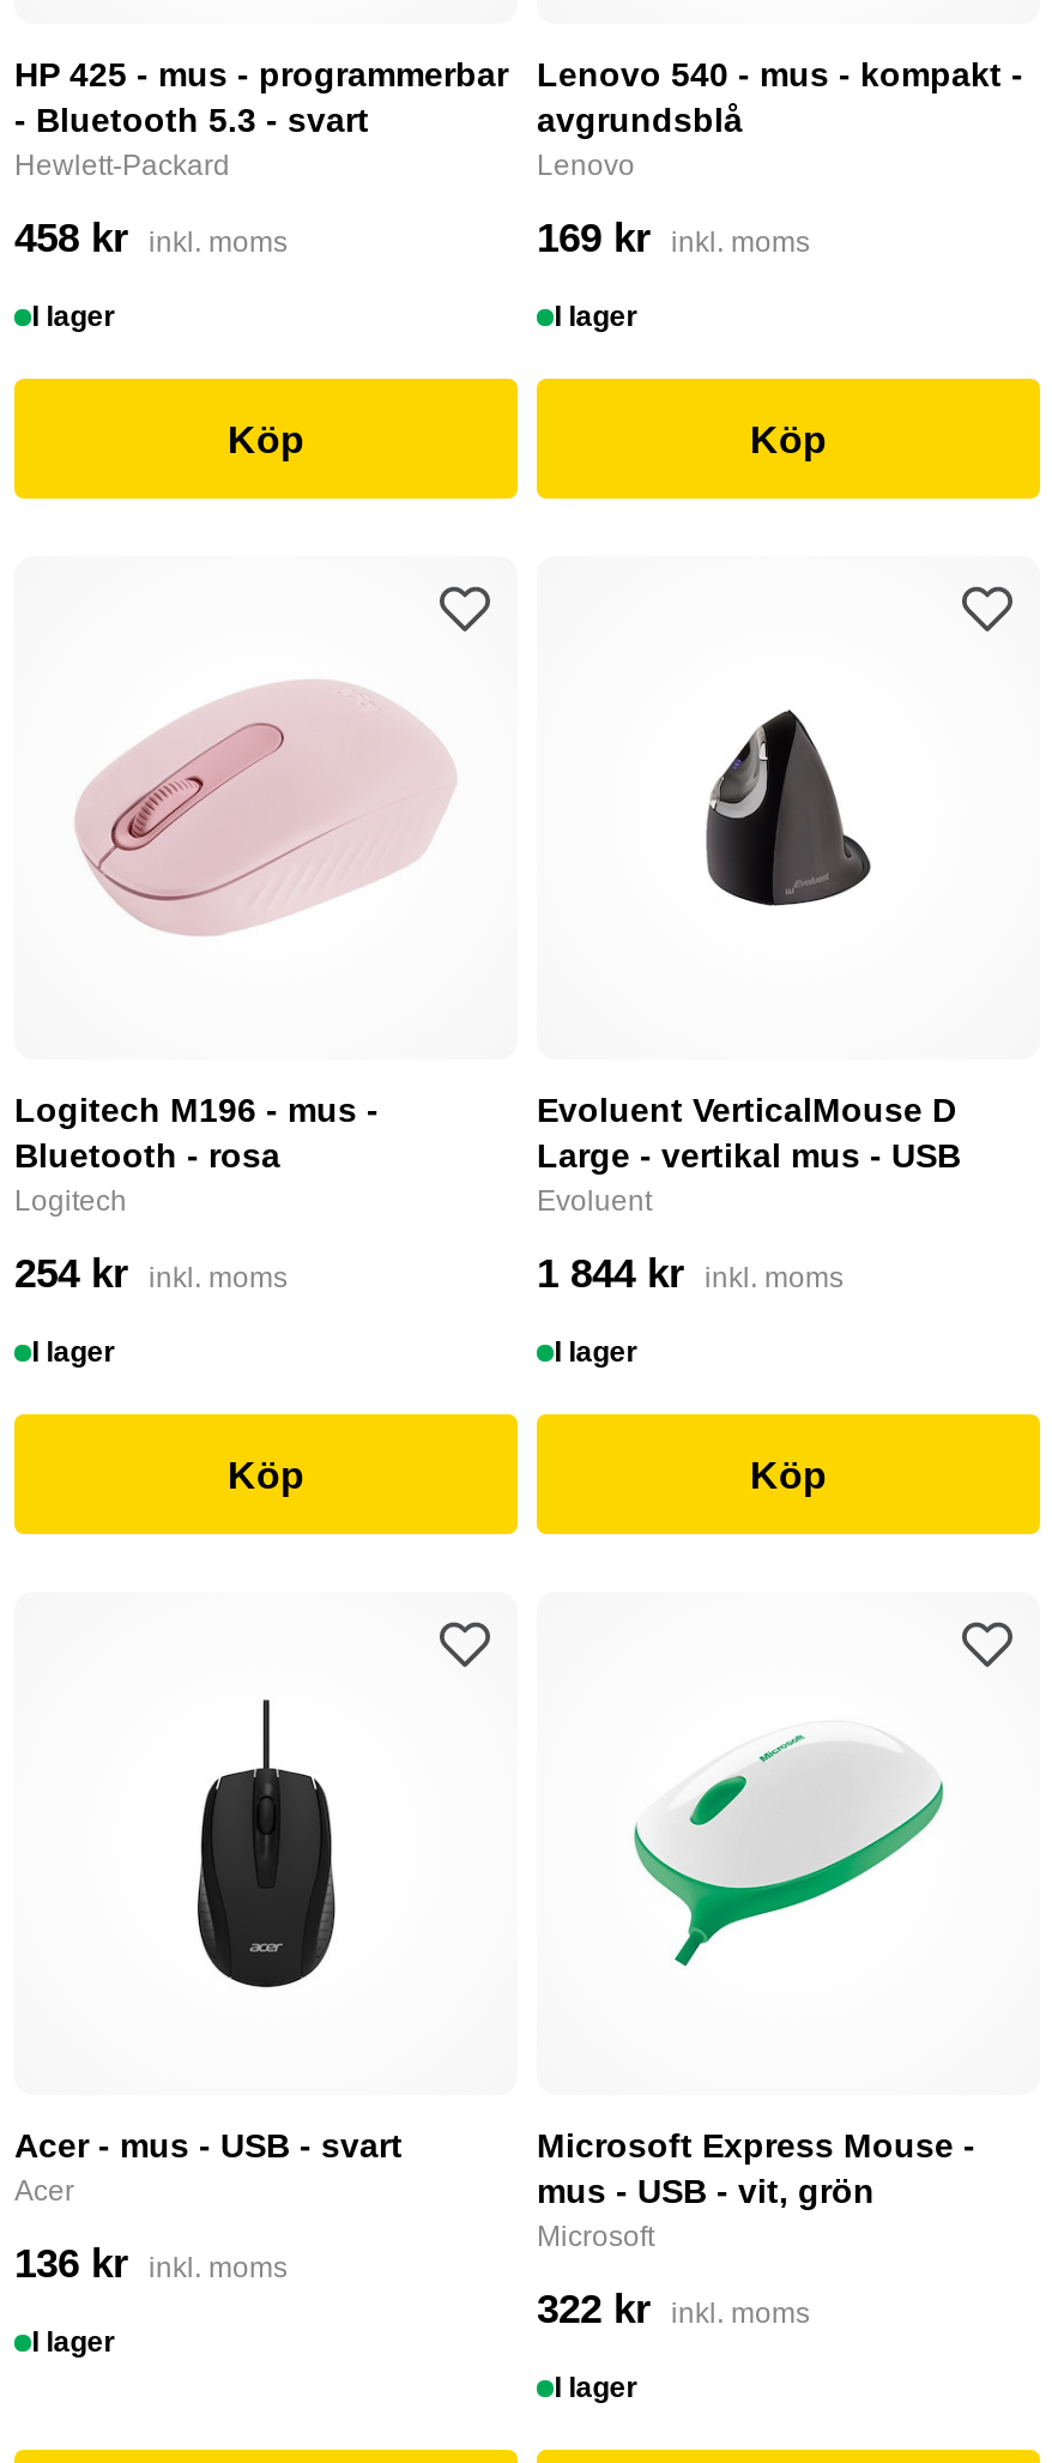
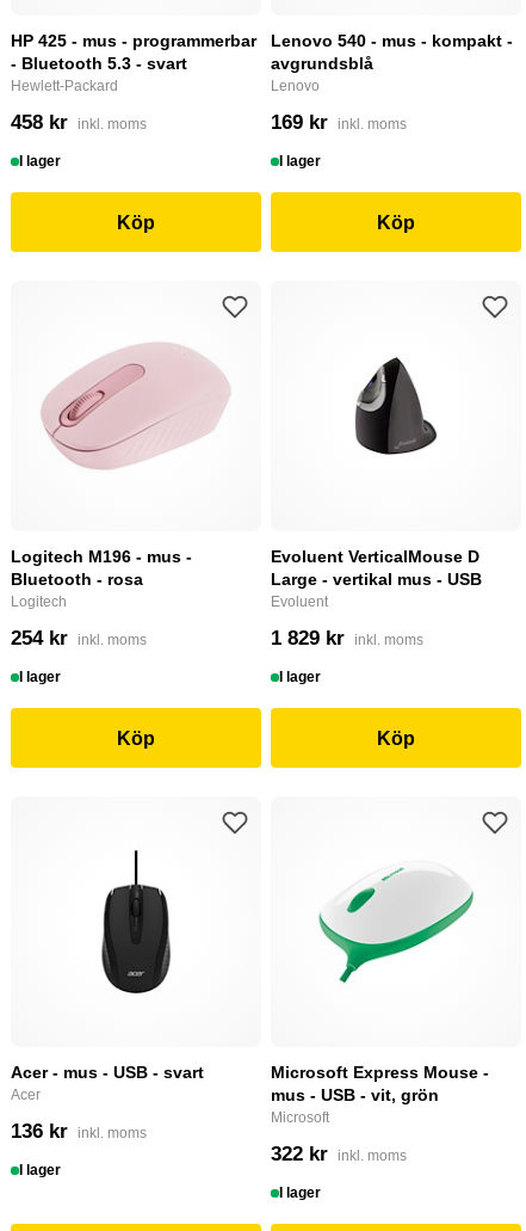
[537,1251,844,1297] 1 844 kr inkl. moms -> [271,627,423,650] 1 829 kr inkl. moms

